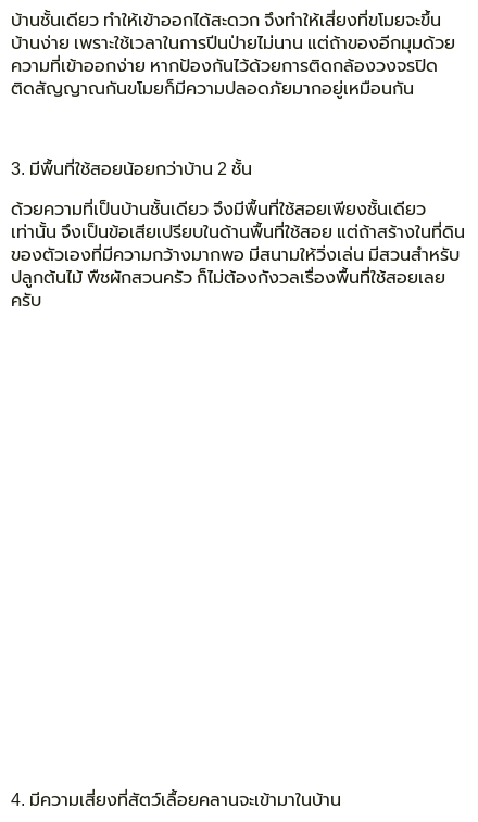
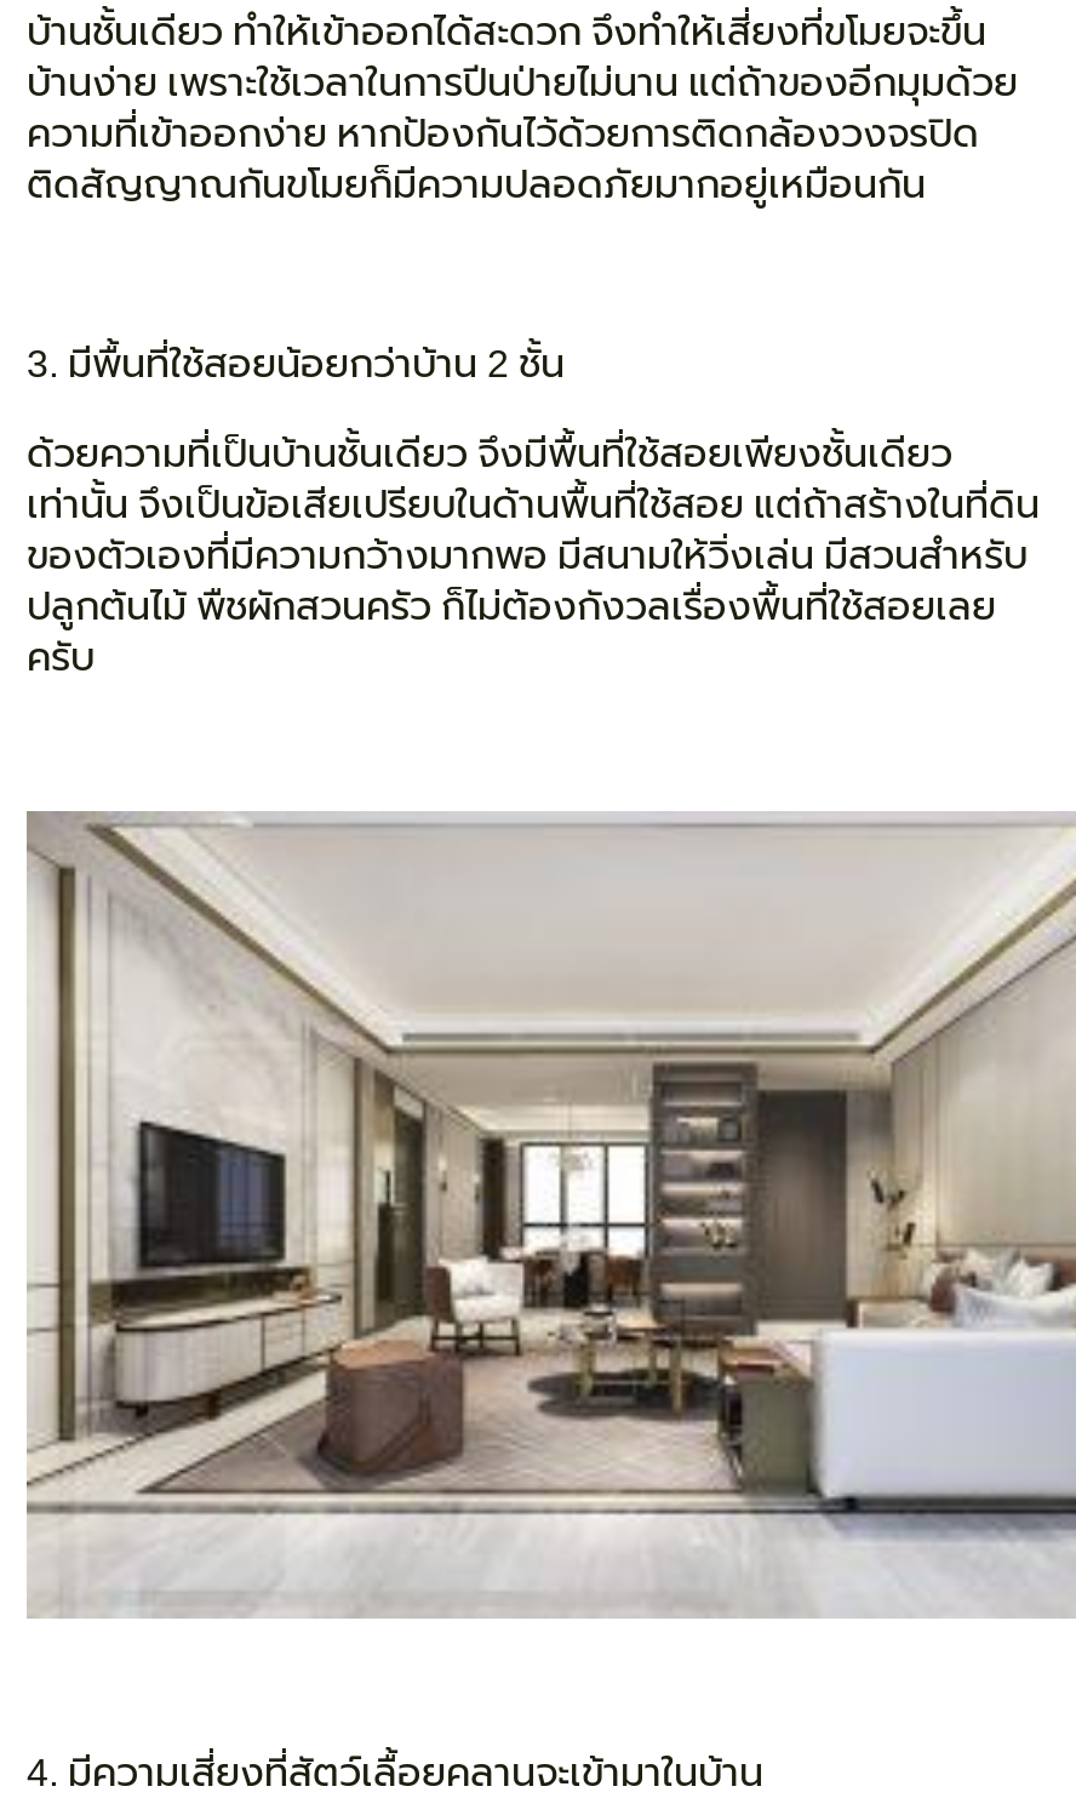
none -> [24,809,1069,1619] [image]

